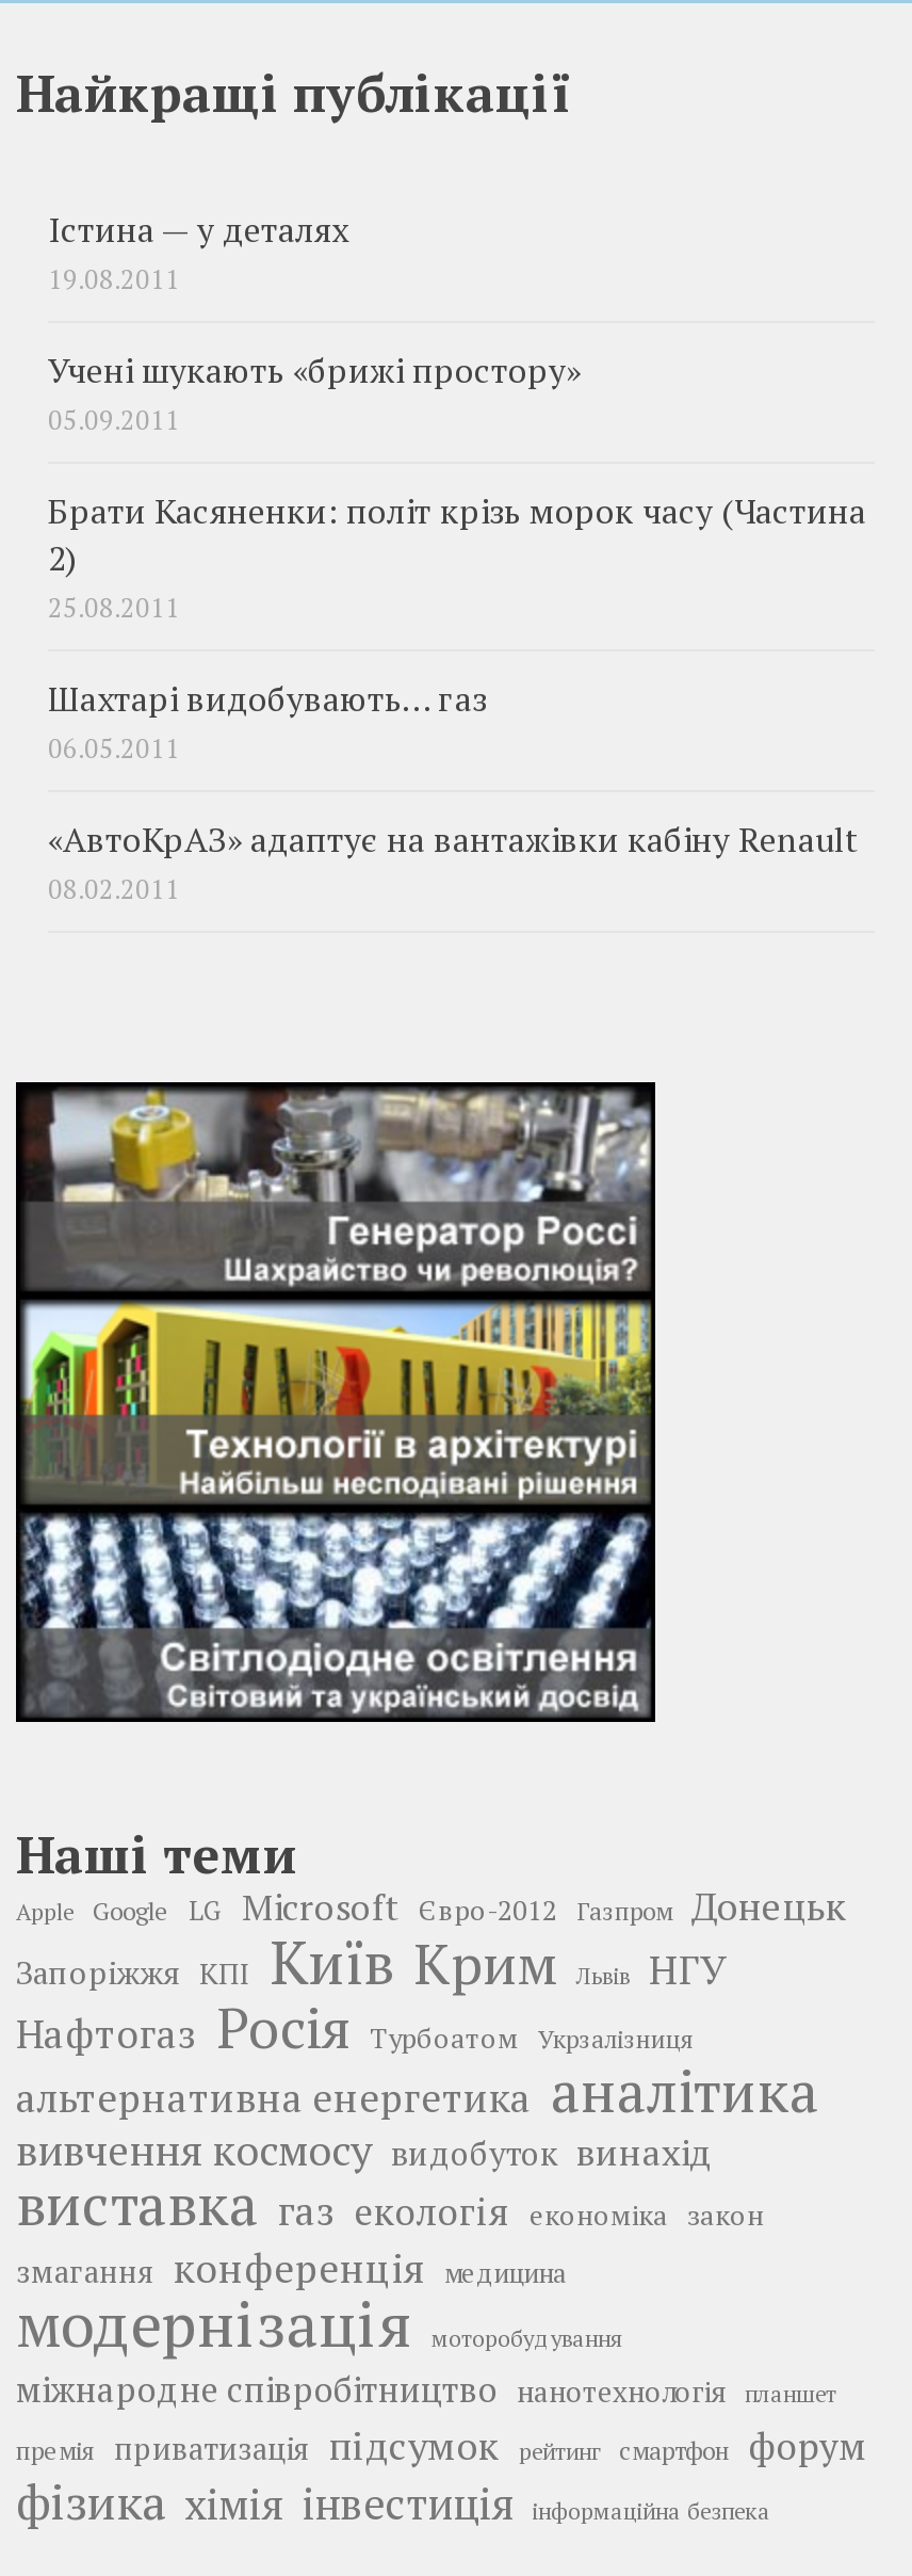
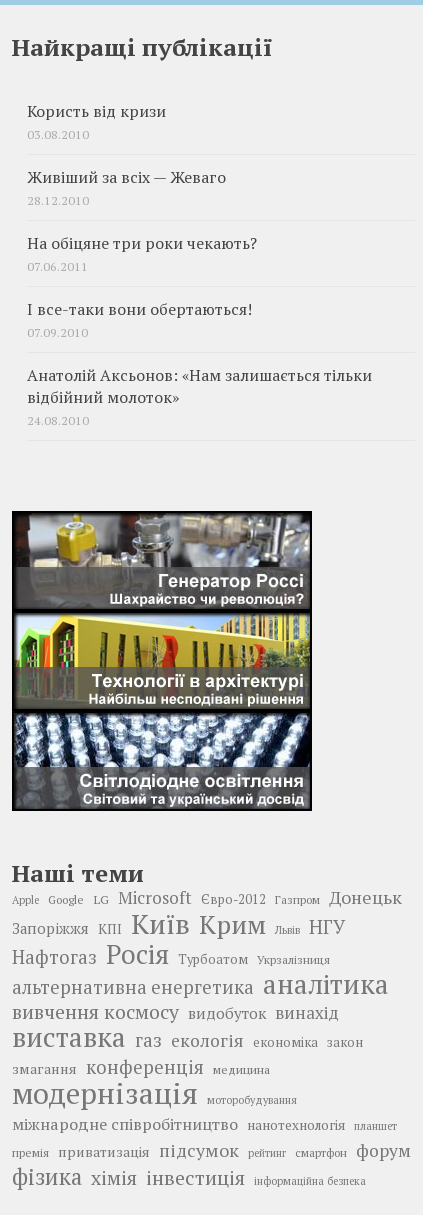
[48,208,348,297] Істина — у деталях | 19.08.2011 -> [27,101,166,143] Користь від кризи | 03.08.2010
[48,349,581,438] Учені шукають «брижі простору» | 05.09.2011 -> [27,167,226,209] Живіший за всіх — Жеваго | 28.12.2010
[48,489,866,626] Брати Касяненки: політ крізь морок часу (Частина | 2) | 25.08.2011 -> [27,233,257,275] На обіцяне три роки чекають? | 07.06.2011
[48,677,487,767] Шахтарі видобувають… газ | 06.05.2011 -> [27,299,252,341] І все-таки вони обертаються! | 07.09.2010
[48,818,856,907] «АвтоКрАЗ» адаптує на вантажівки кабіну Renault | 08.02.2011 -> [27,365,372,429] Анатолій Аксьонов: «Нам залишається тільки | відбійний молоток» | 24.08.2010

